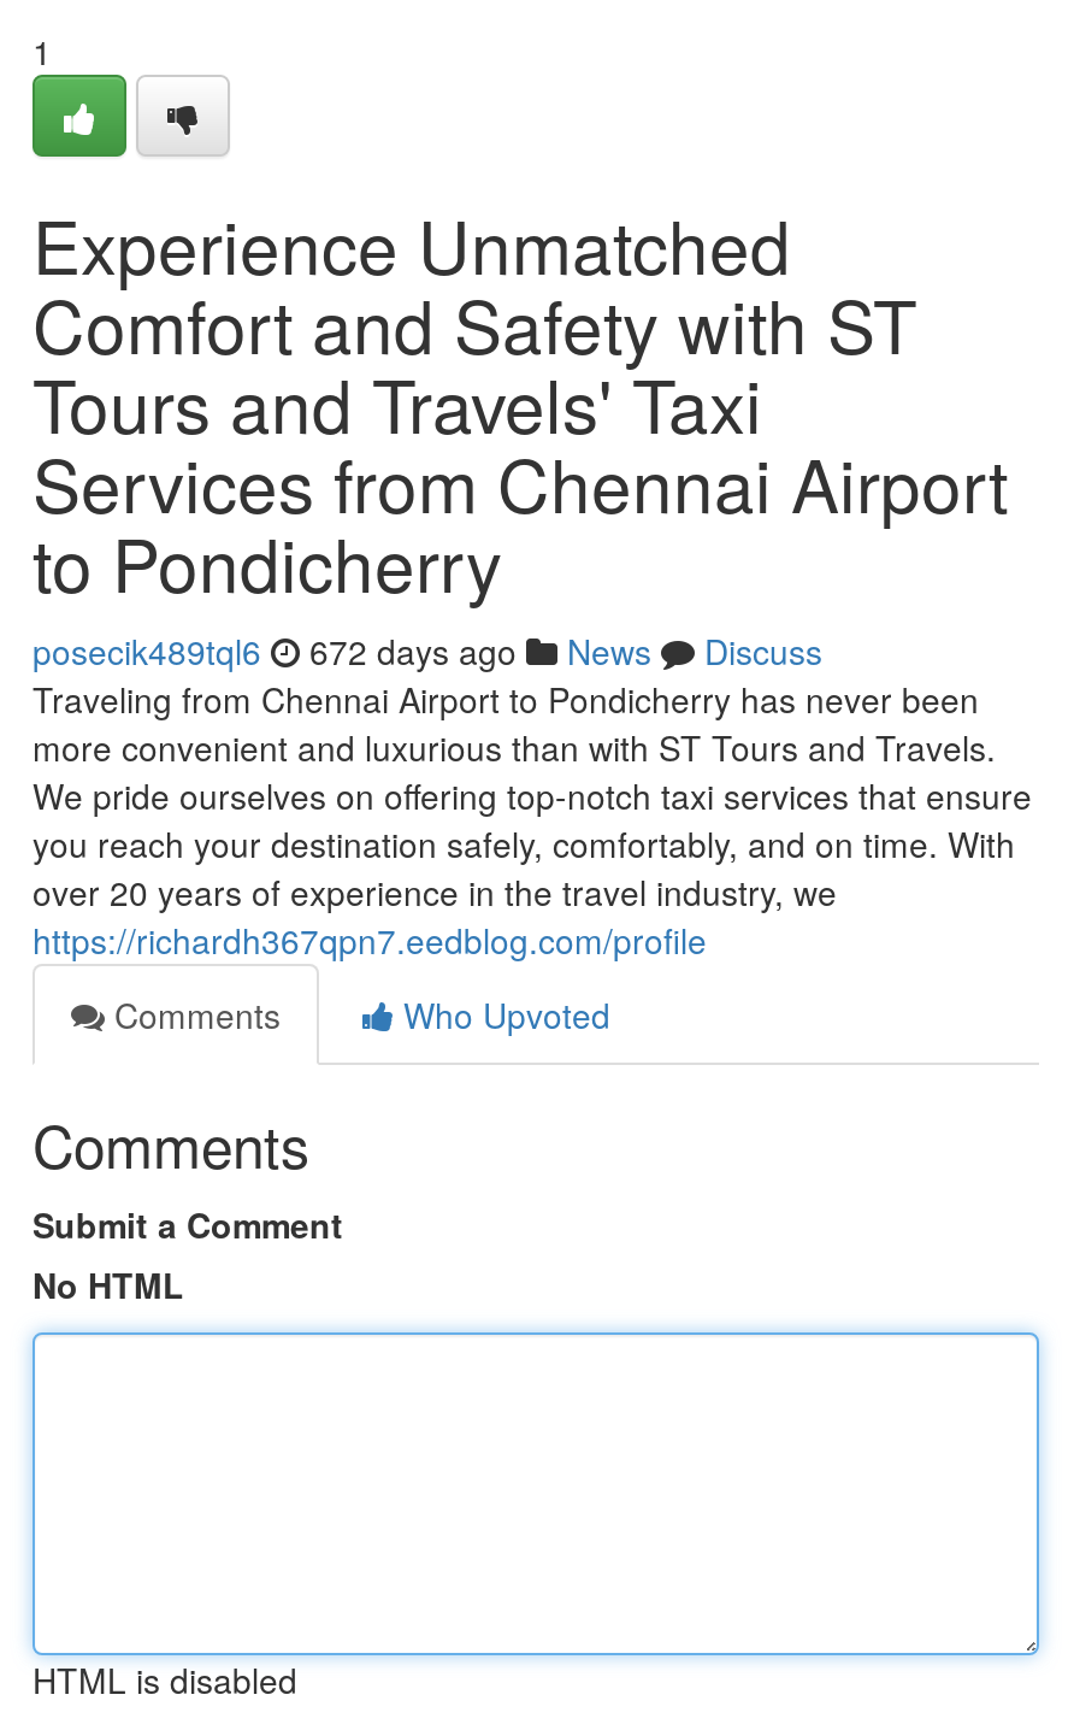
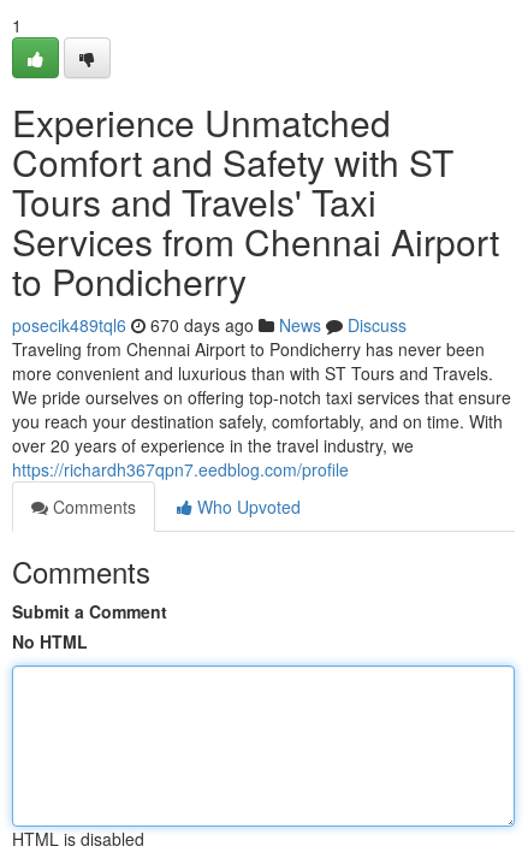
[33,626,822,675] posecik489tql6 672 days ago News Discuss -> [12,313,407,337] posecik489tql6 670 days ago News Discuss

